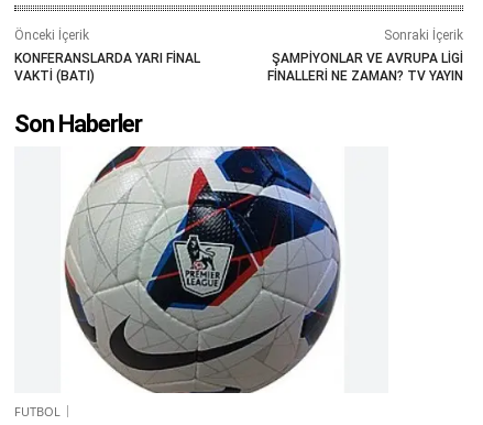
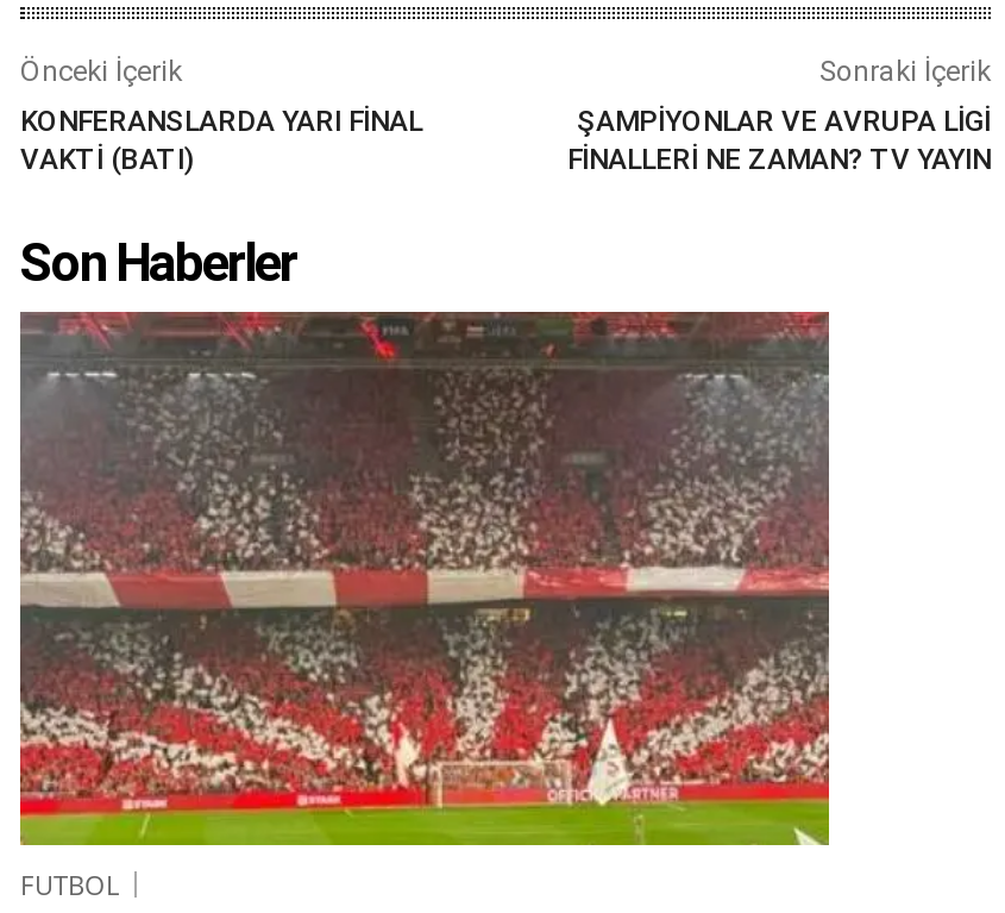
[14,146,388,394] [image] -> [18,309,831,848] [image]

